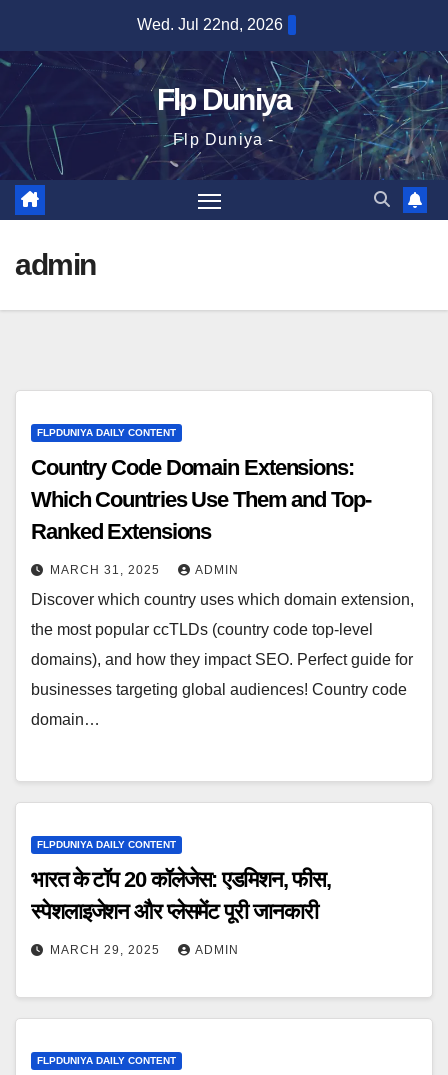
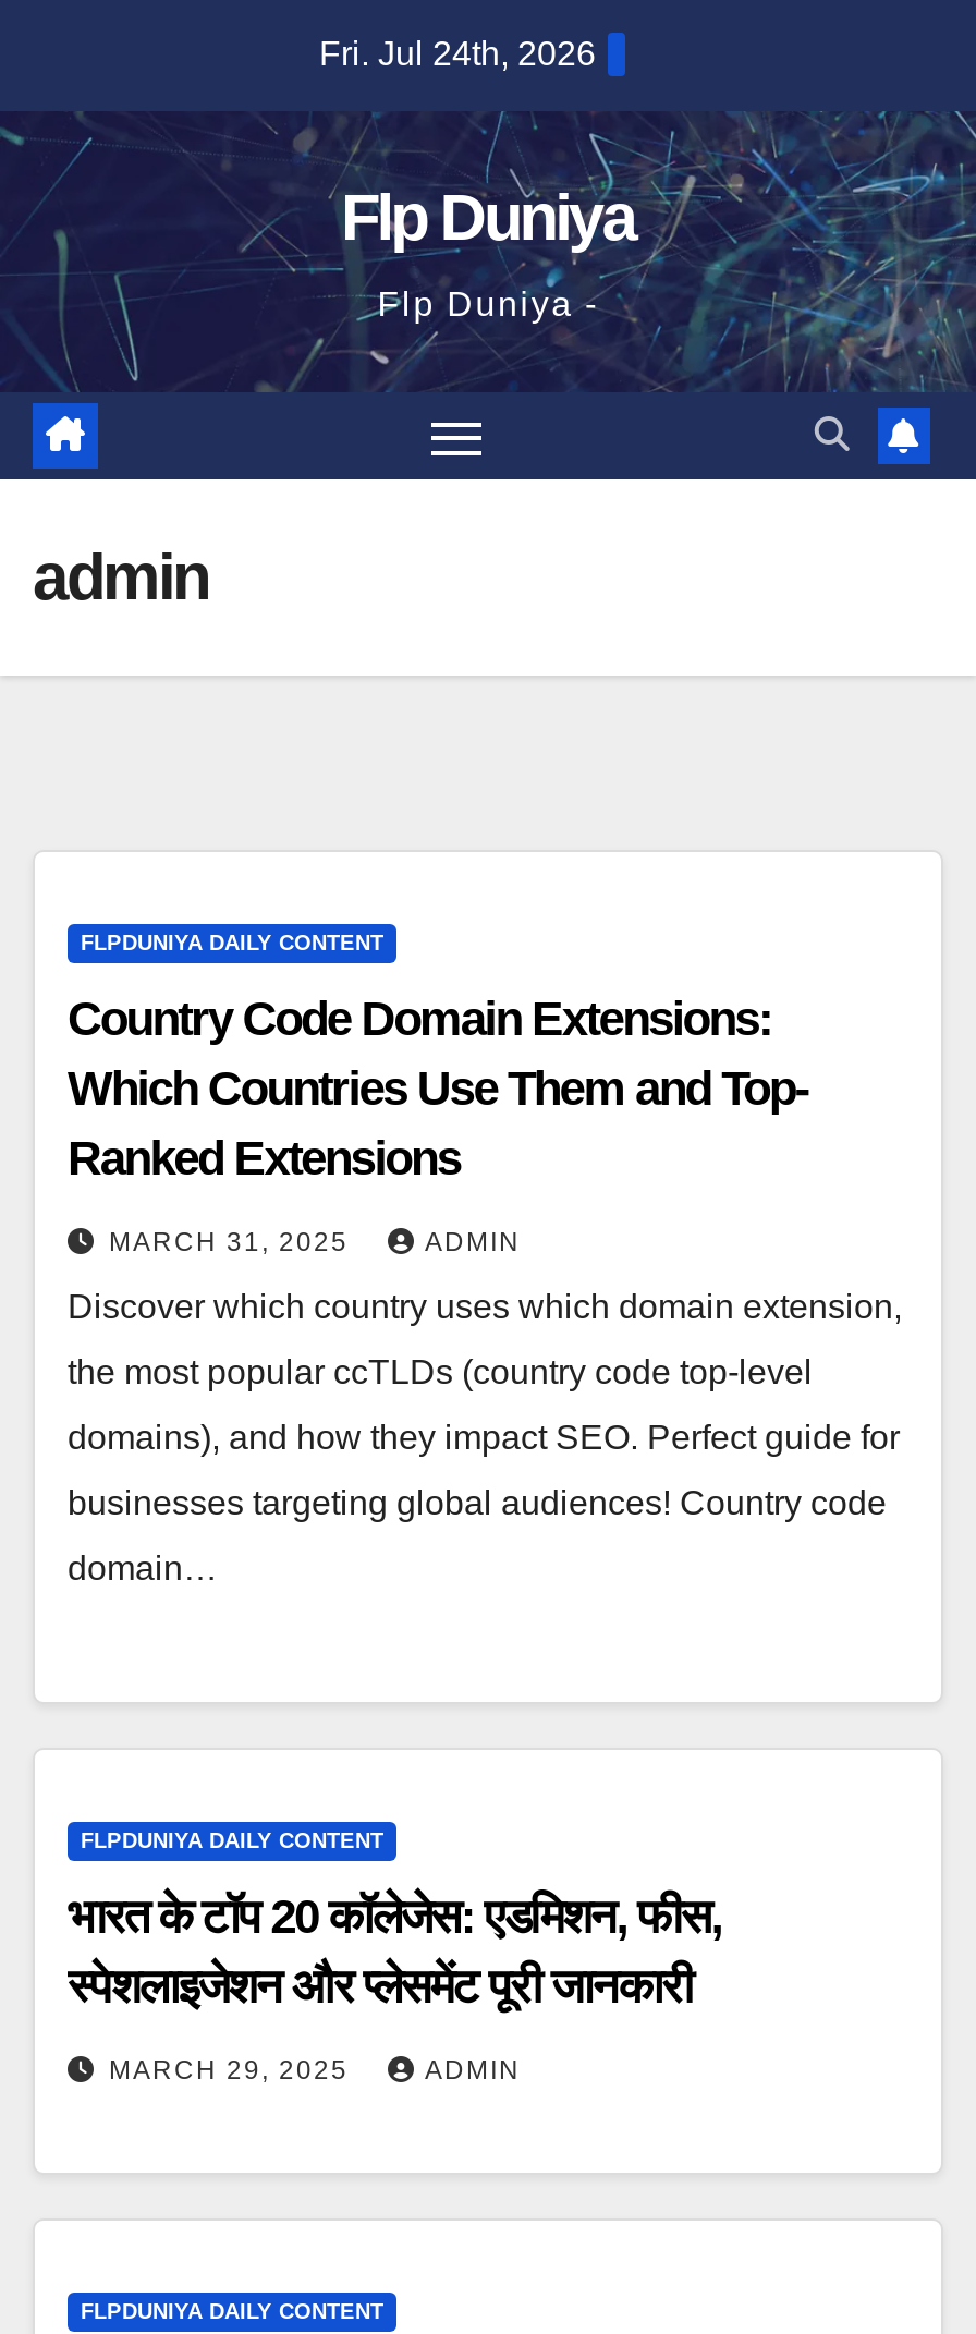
[137,16,283,33] Wed. Jul 22nd, 2026 -> [319,35,596,72] Fri. Jul 24th, 2026

